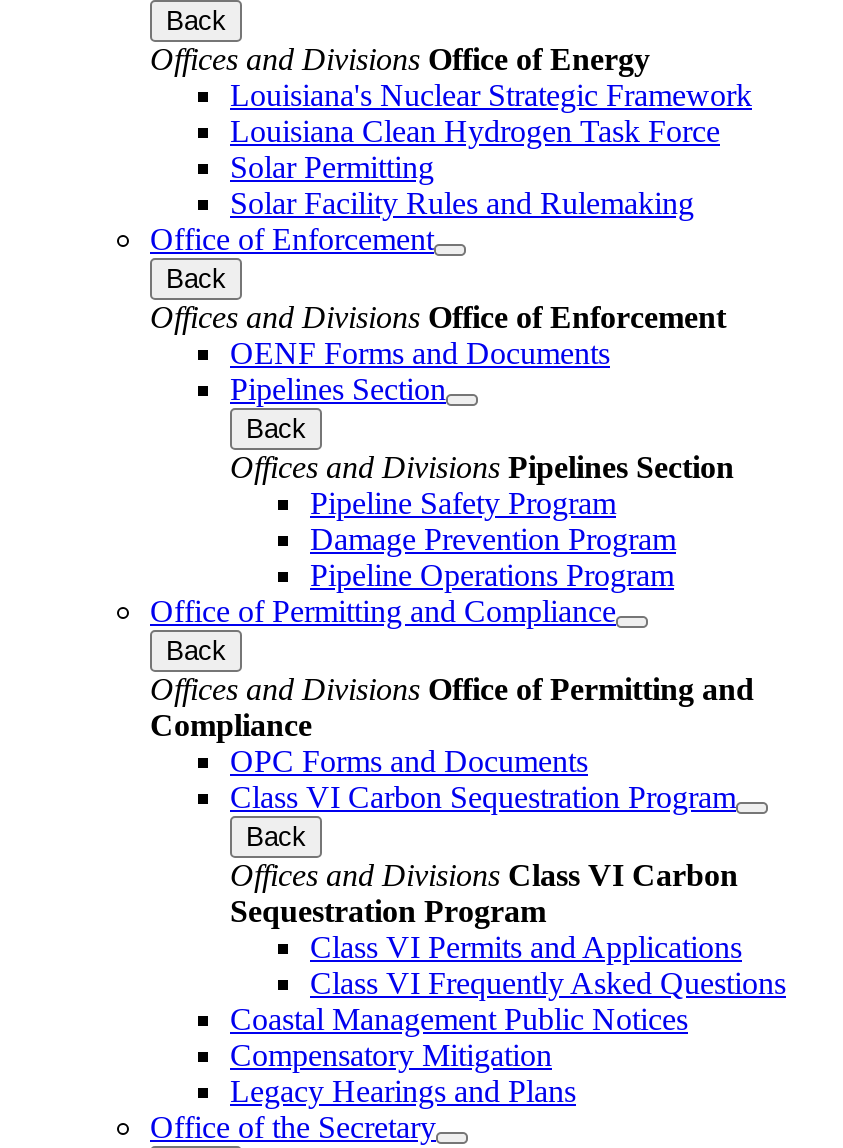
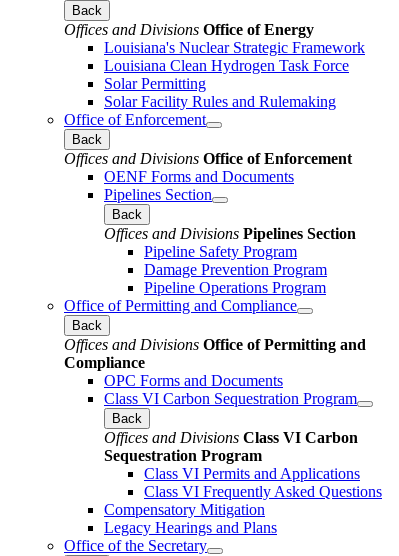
[230,1001,688,1035] Coastal Management Public Notices -> none

